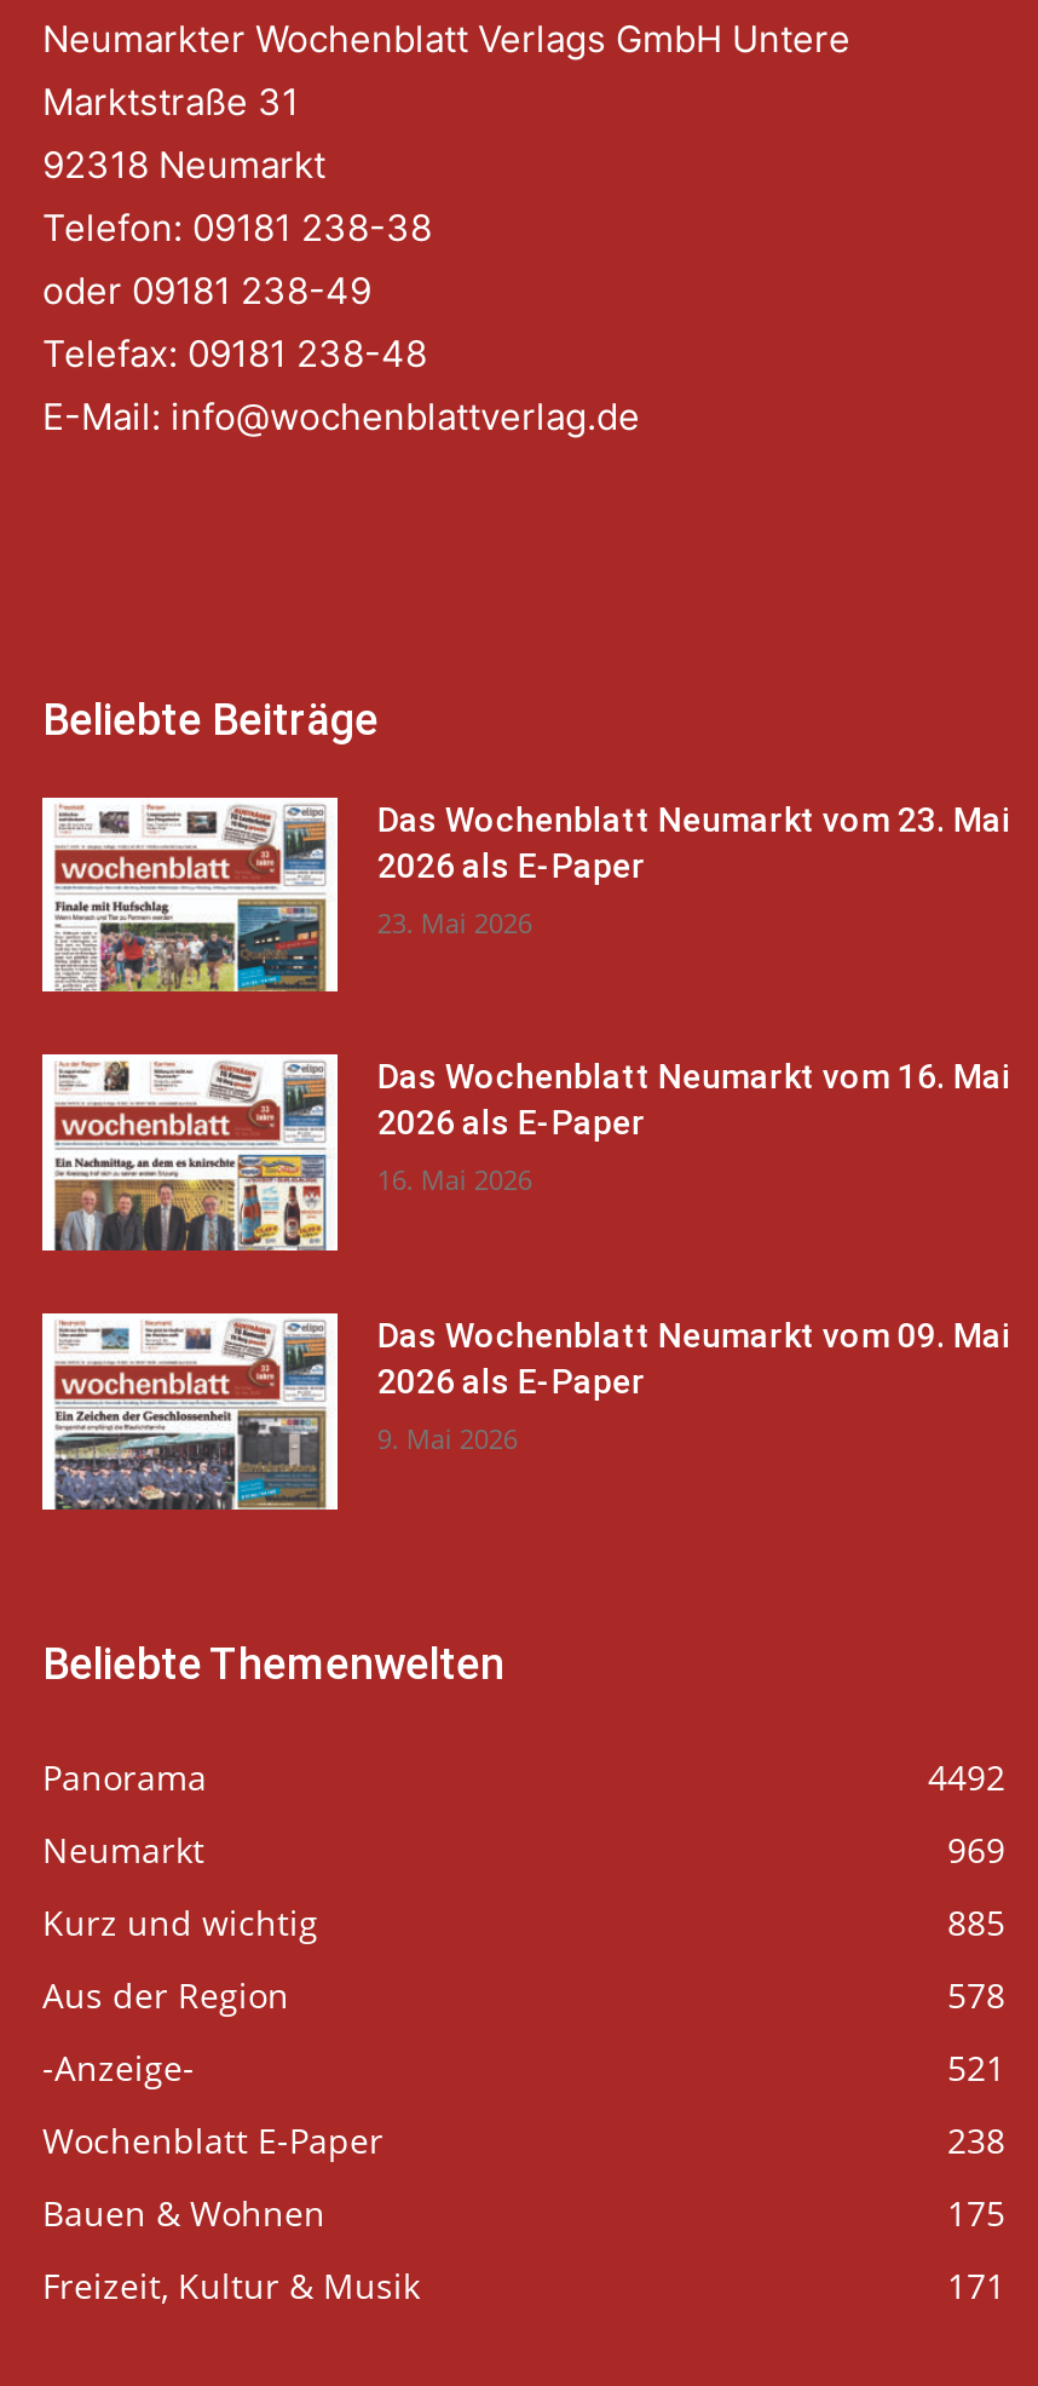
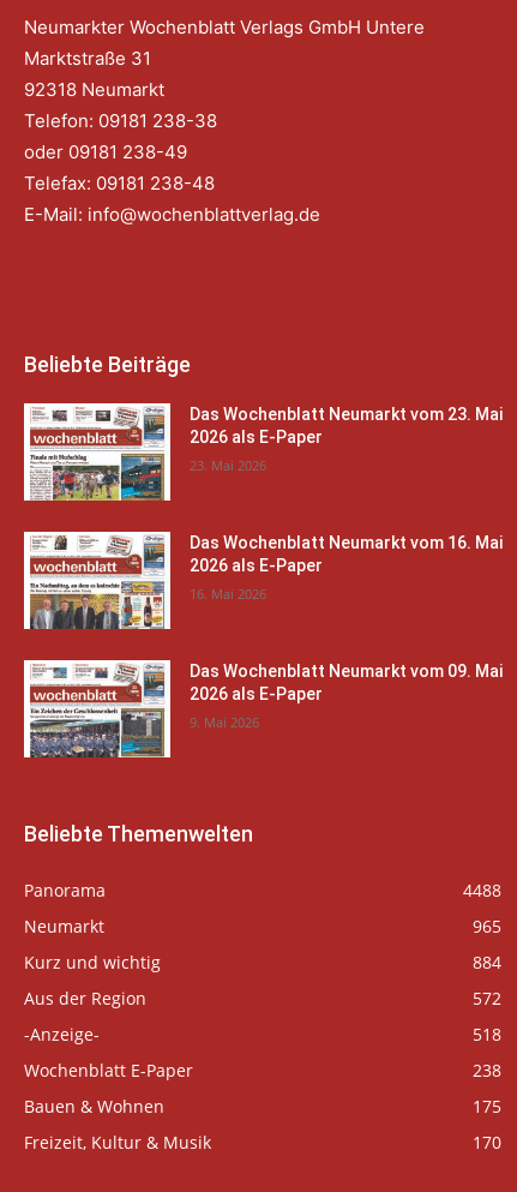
[928,1754,1005,1800] 4492 -> [463,878,501,901] 4488
[947,1827,1005,1873] 969 -> [473,914,501,937] 965
[947,1899,1005,1945] 885 -> [473,950,501,973] 884
[947,1972,1005,2018] 578 -> [473,986,501,1009] 572
[947,2045,1005,2091] 521 -> [473,1022,501,1045] 518
[947,2263,1005,2309] 171 -> [473,1130,501,1153] 170

